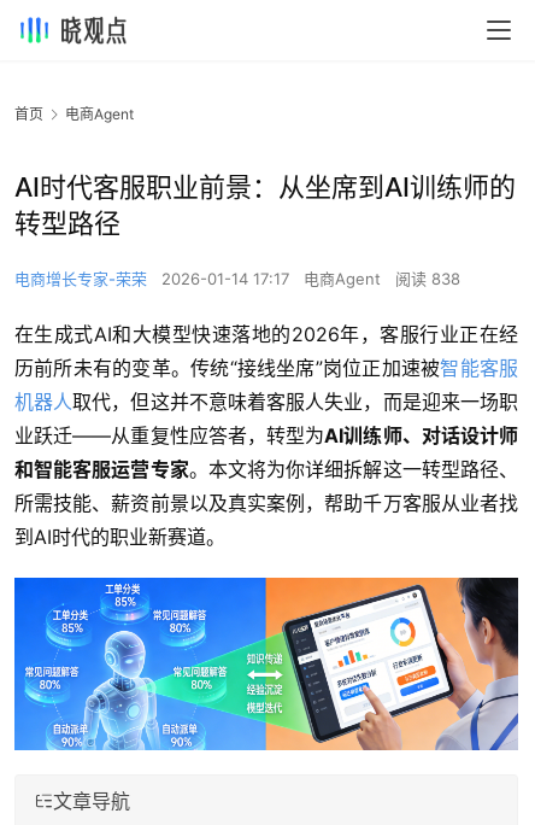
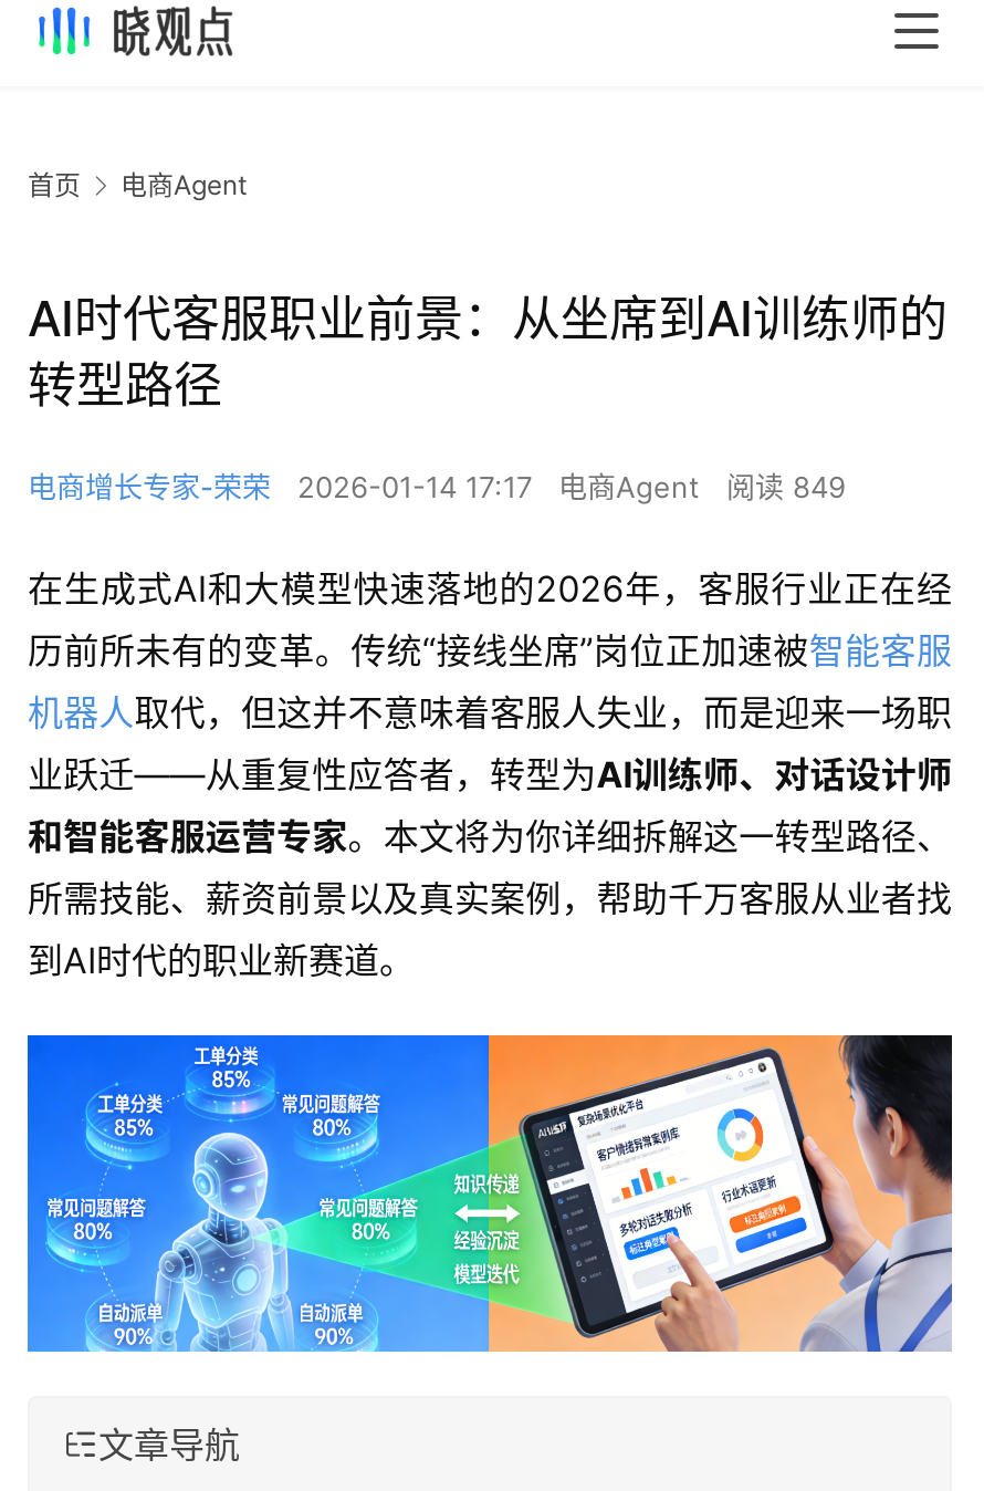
[14,269,460,289] 电商增长专家-荣荣 2026-01-14 17:17 电商Agent 阅读 838 -> [28,469,846,505] 电商增长专家-荣荣 2026-01-14 17:17 电商Agent 阅读 849

